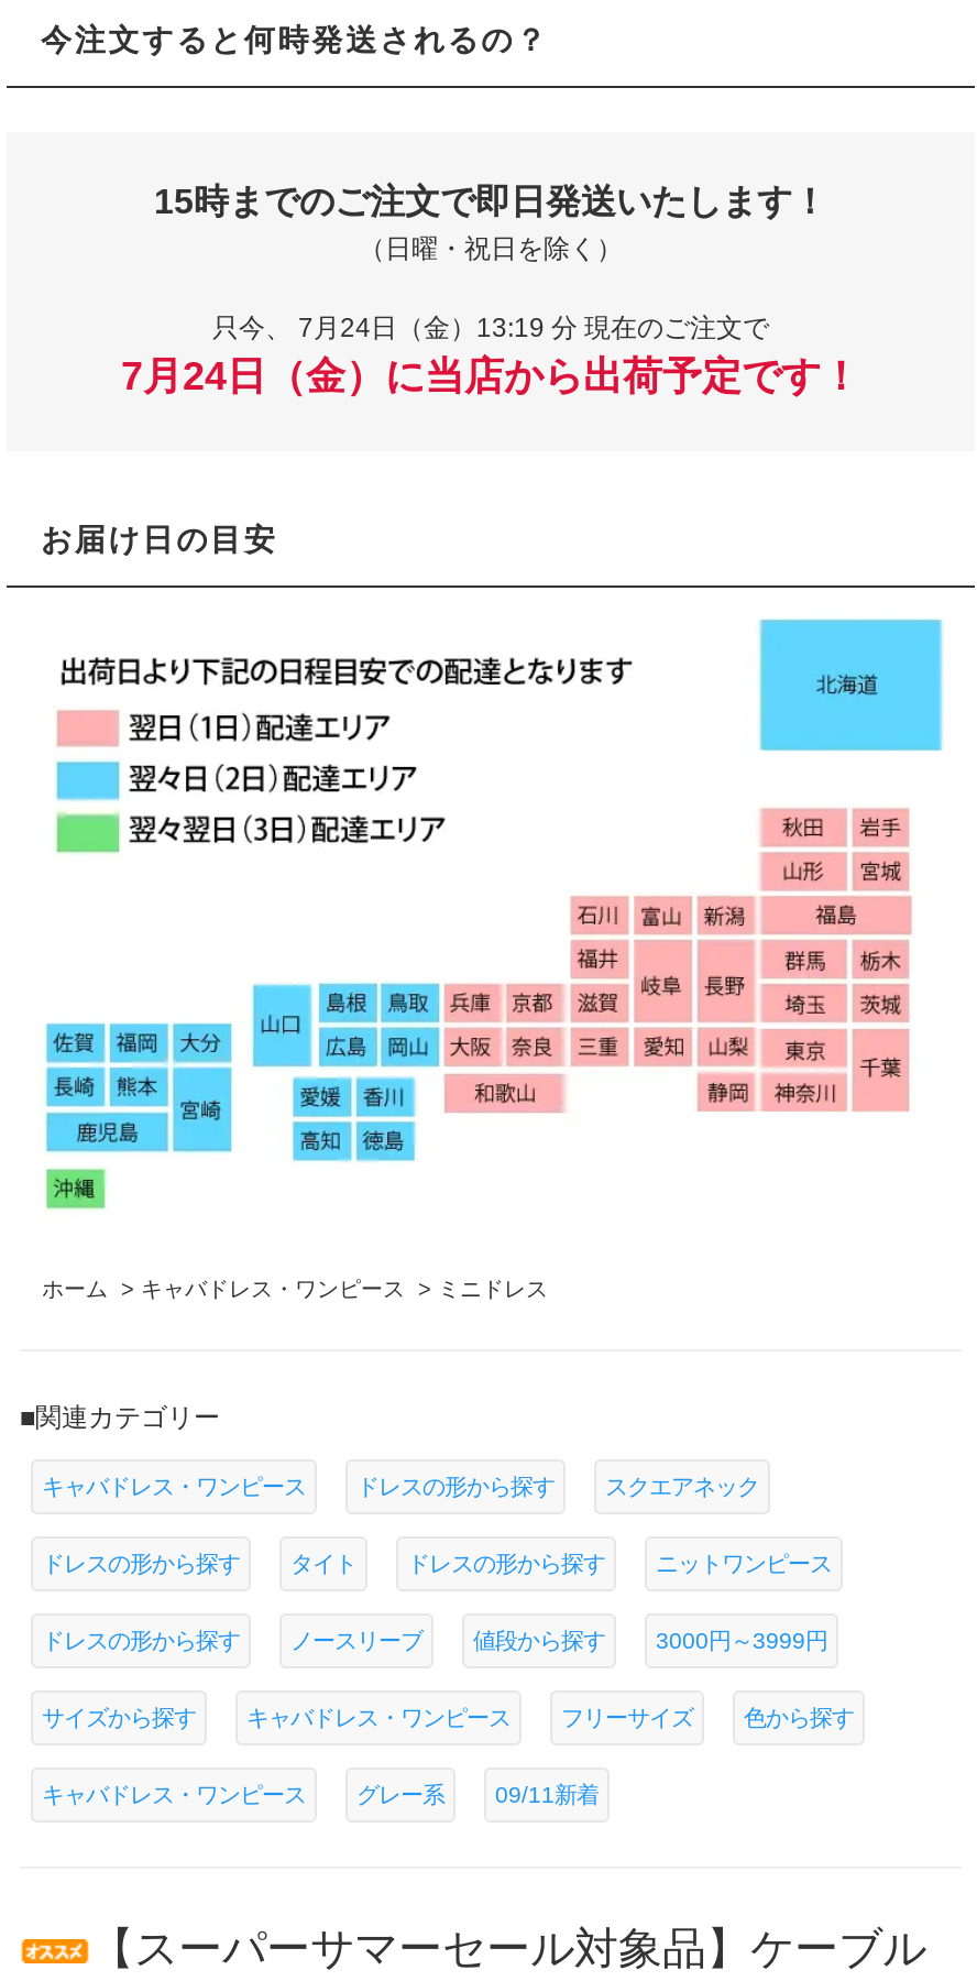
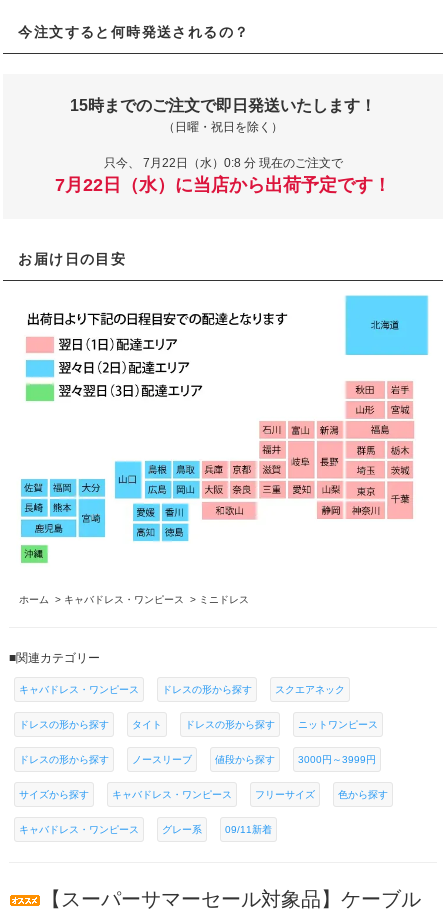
[212,313,769,344] 只今、7月24日（金）13:19 分 現在のご注文で -> [103,156,342,170] 只今、7月22日（水）0:8 分 現在のご注文で
[121,355,860,399] 7月24日（金）に当店から出荷予定です！ -> [55,175,391,195] 7月22日（水）に当店から出荷予定です！

